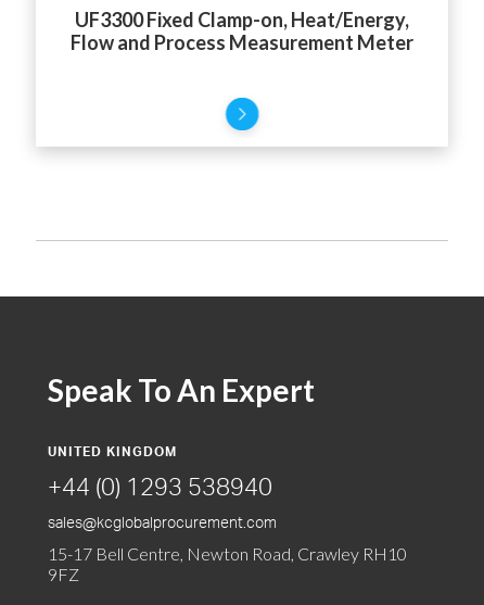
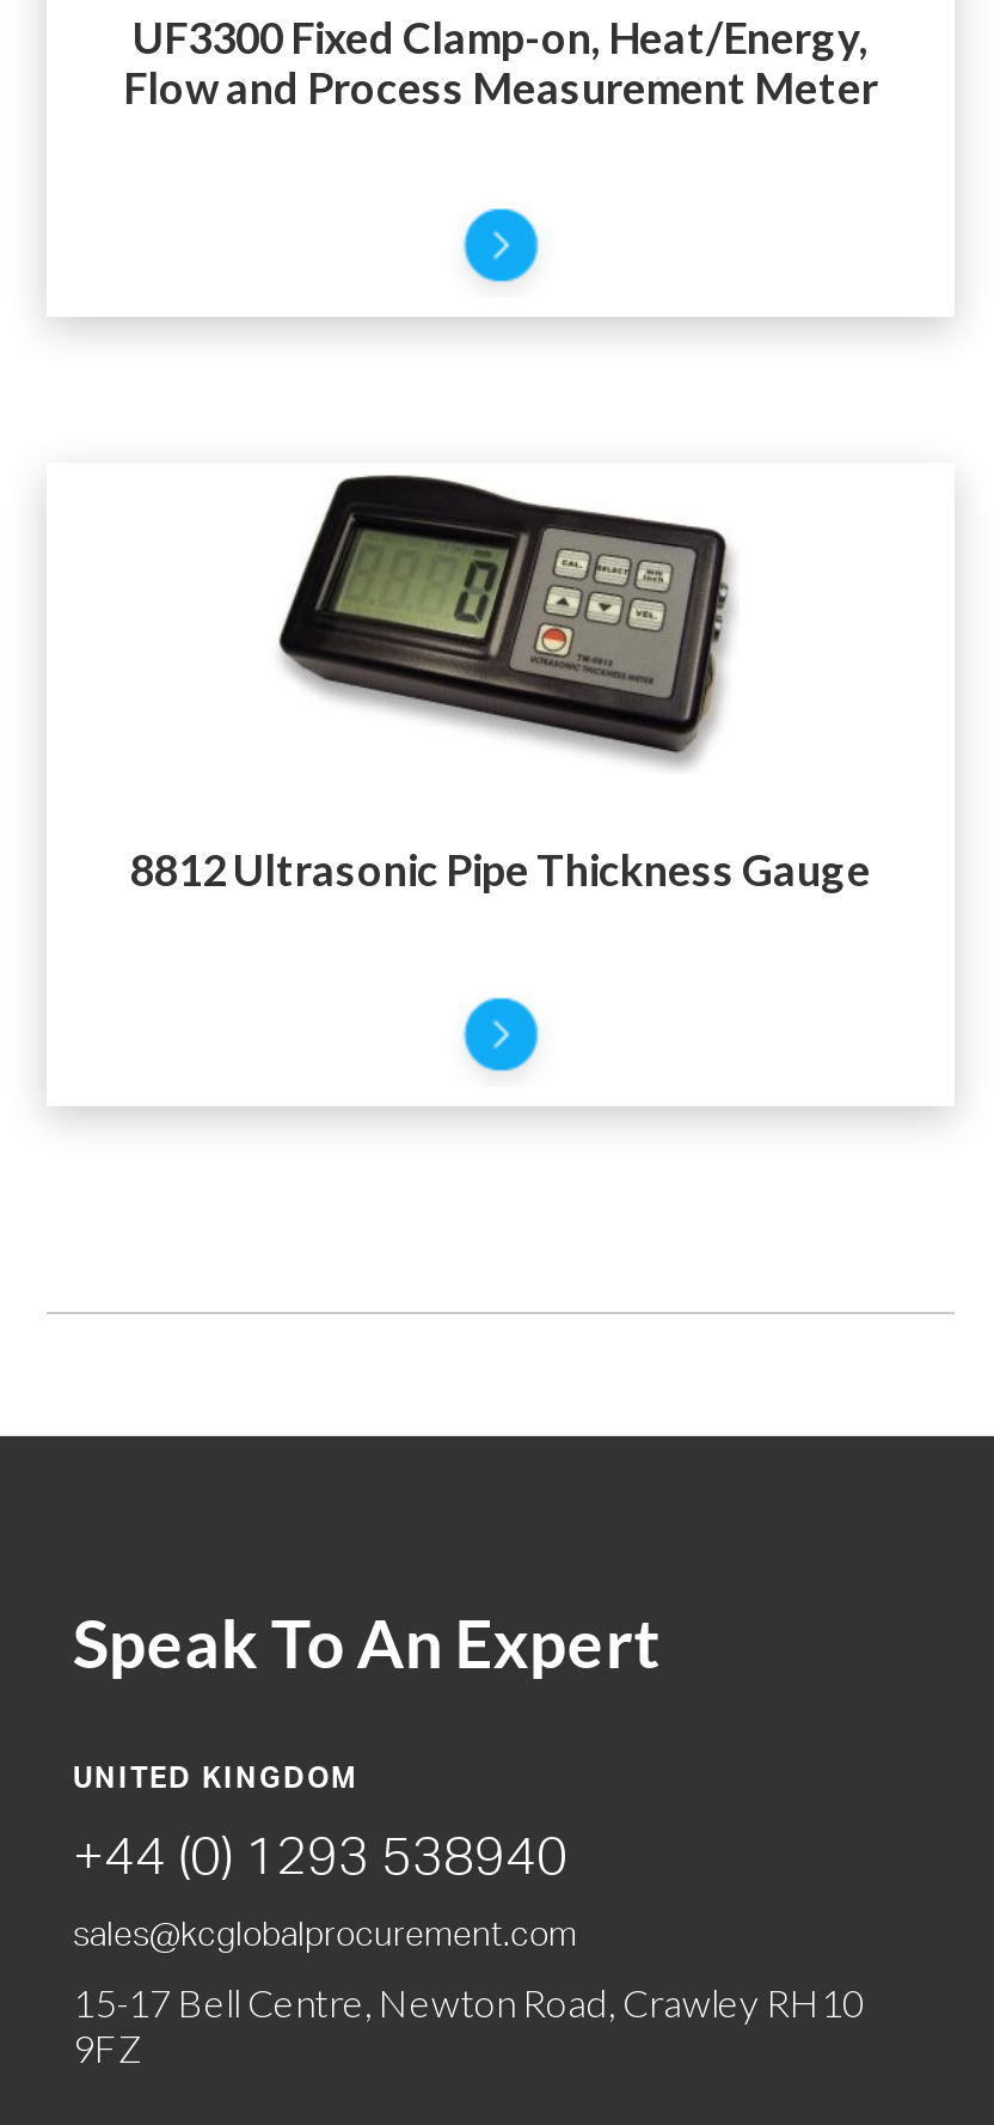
none -> [130,472,871,896] [image] | 8812 Ultrasonic Pipe Thickness Gauge

